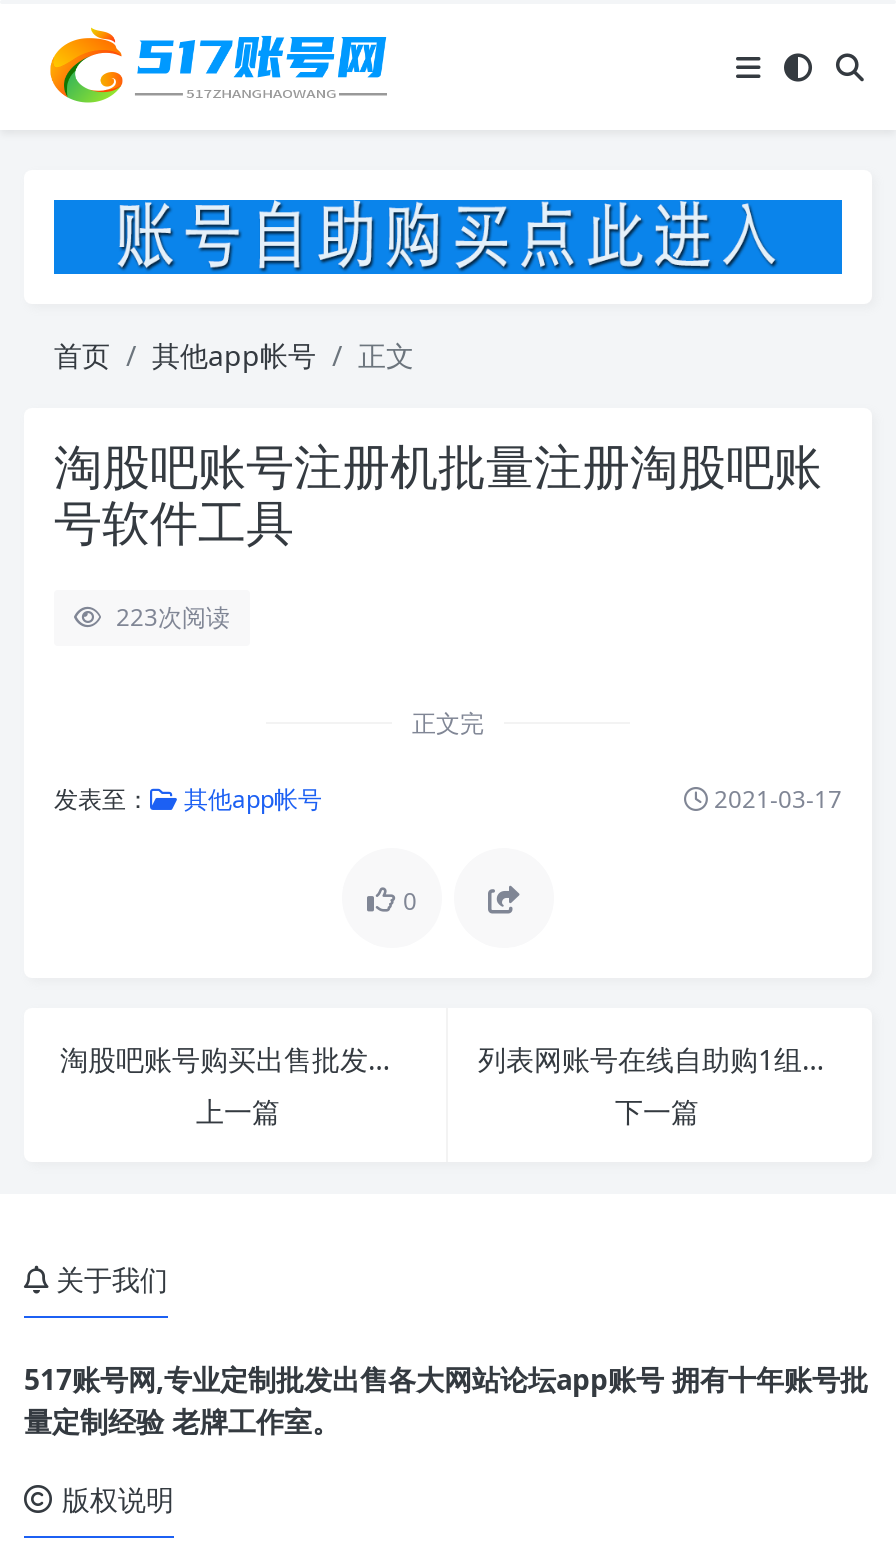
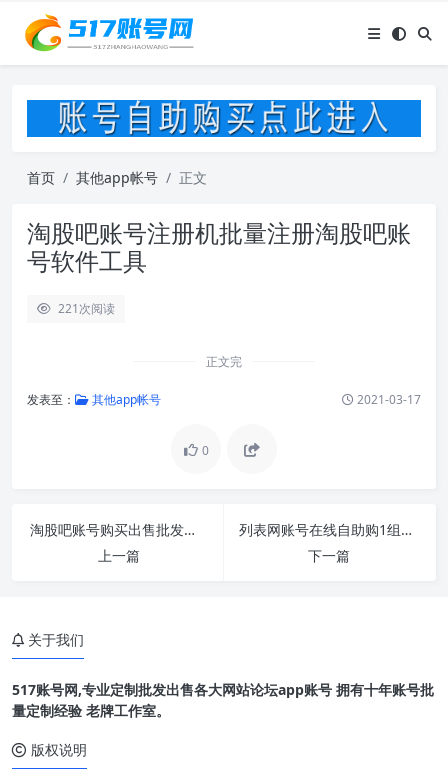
[116,600,230,634] 223次阅读 -> [58,300,115,317] 221次阅读

